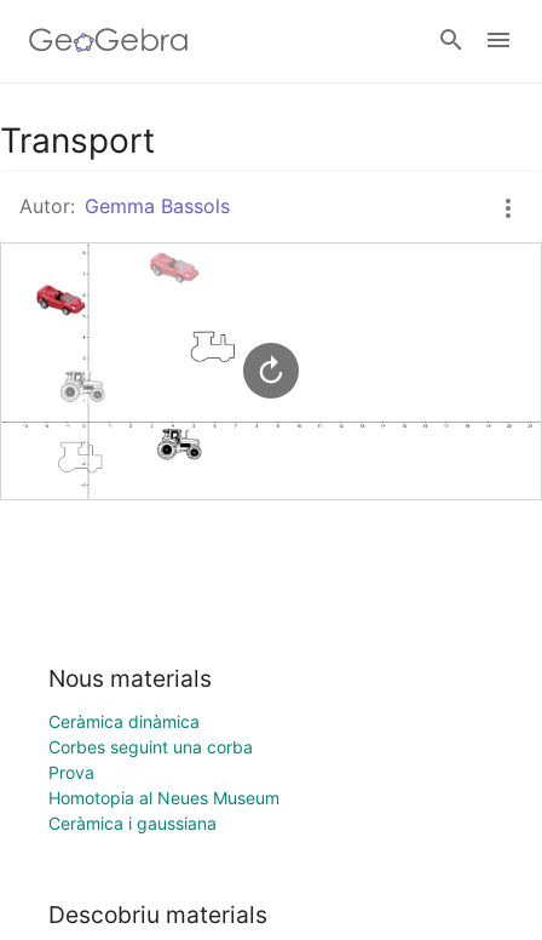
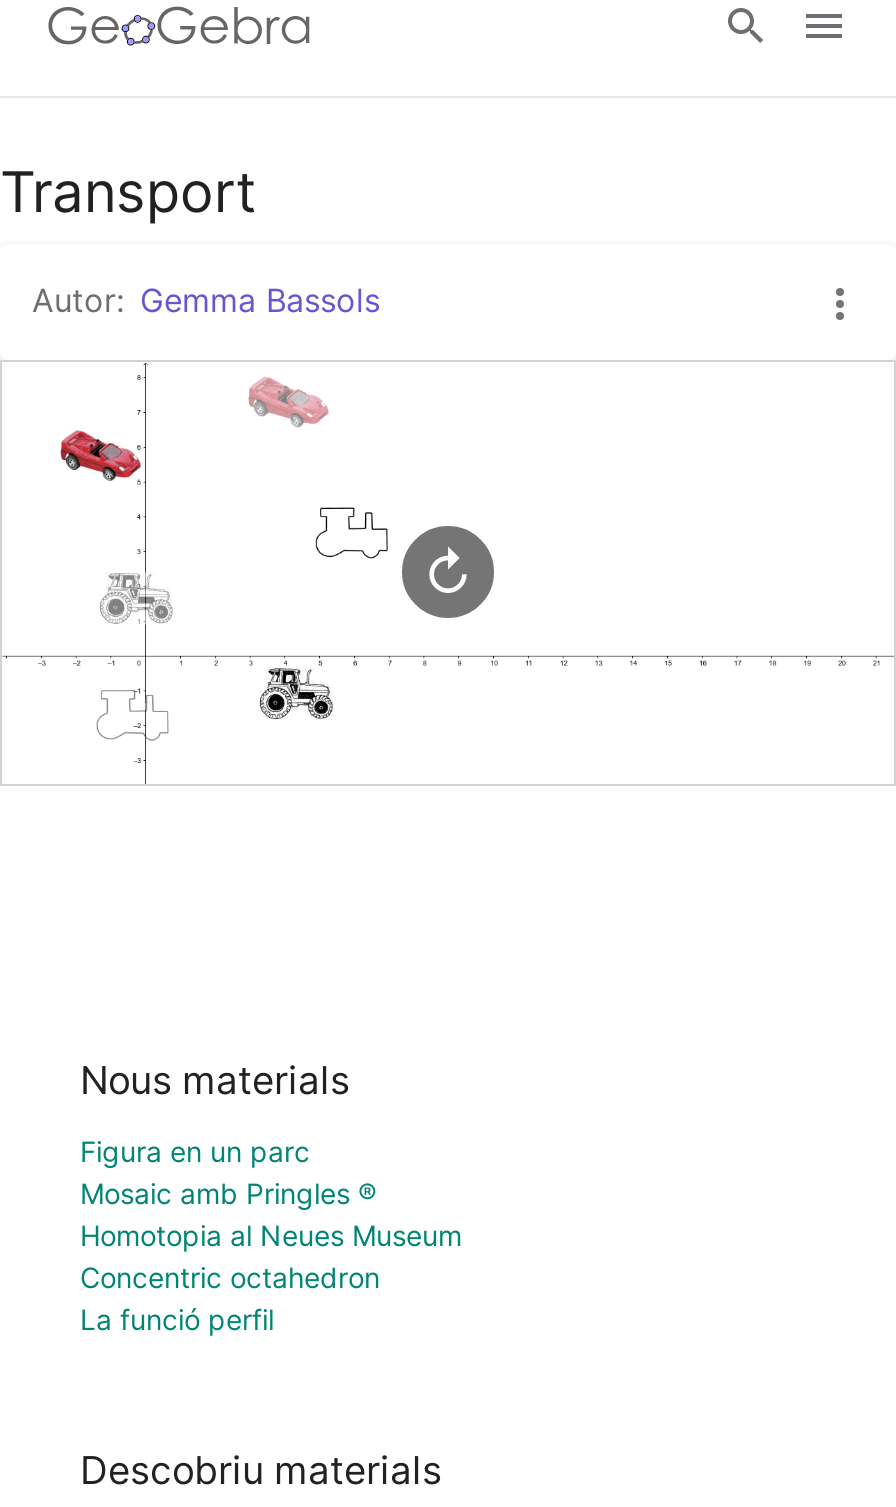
[48,711,253,782] Ceràmica dinàmica | Corbes seguint una corba | Prova -> [80,1134,376,1210] Figura en un parc | Mosaic amb Pringles ®
moved [48,787,279,808] -> [80,1218,462,1252]: Homotopia al Neues Museum
[48,813,217,833] Ceràmica i gaussiana -> [80,1260,380,1336] Concentric octahedron | La funció perfil

